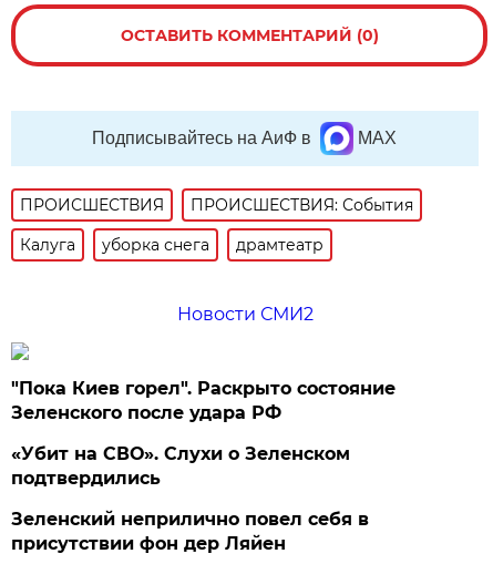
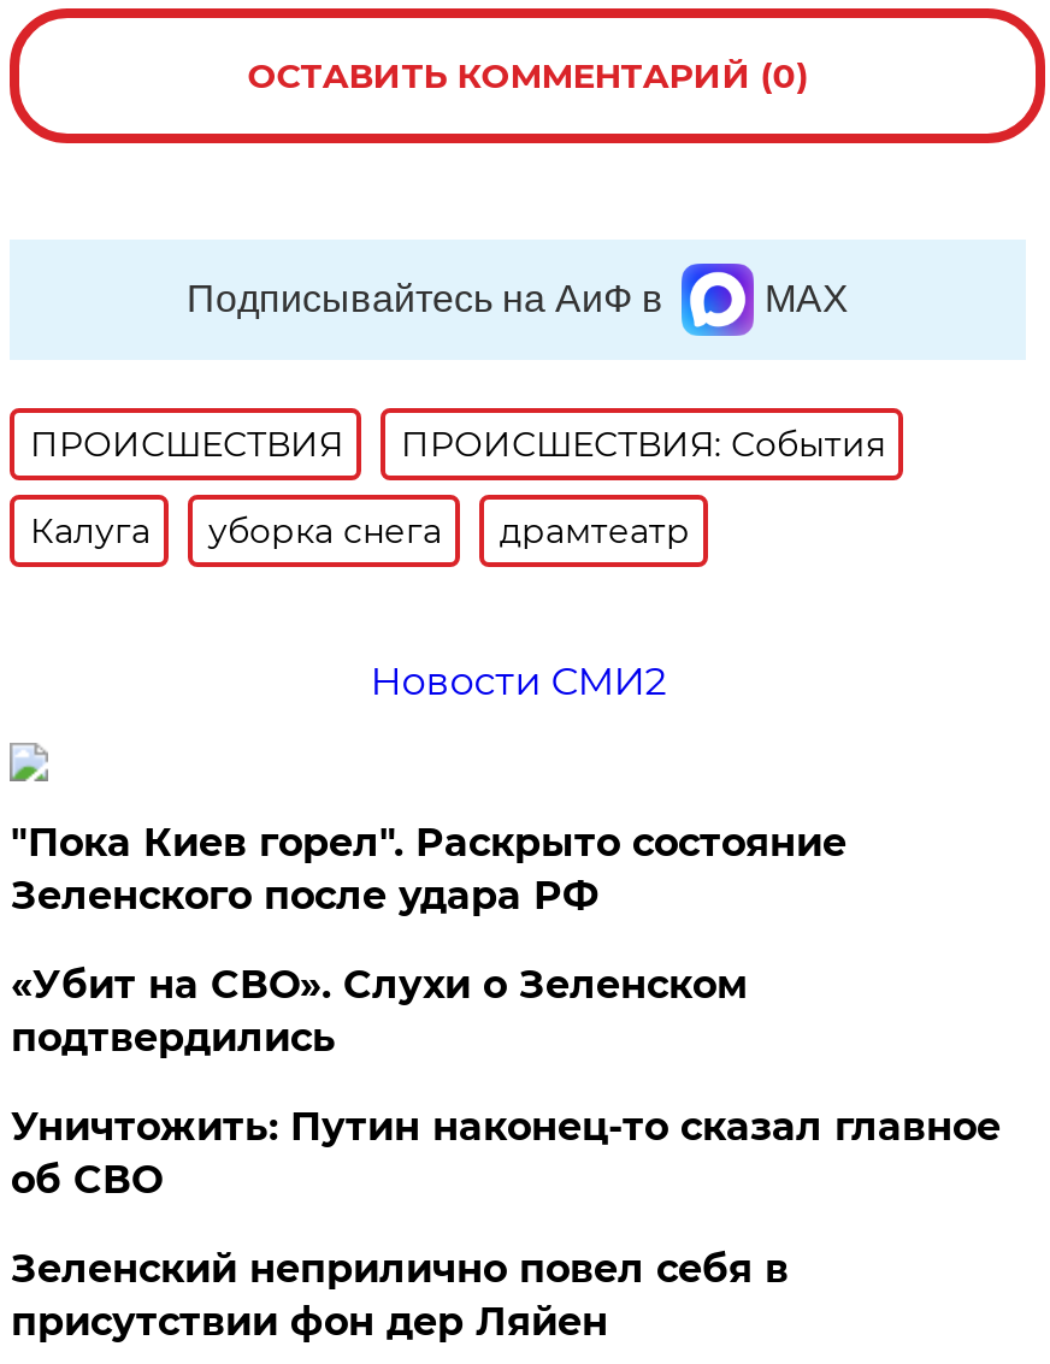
none -> [11,1104,1000,1203] Уничтожить: Путин наконец-то сказал главное | об СВО

